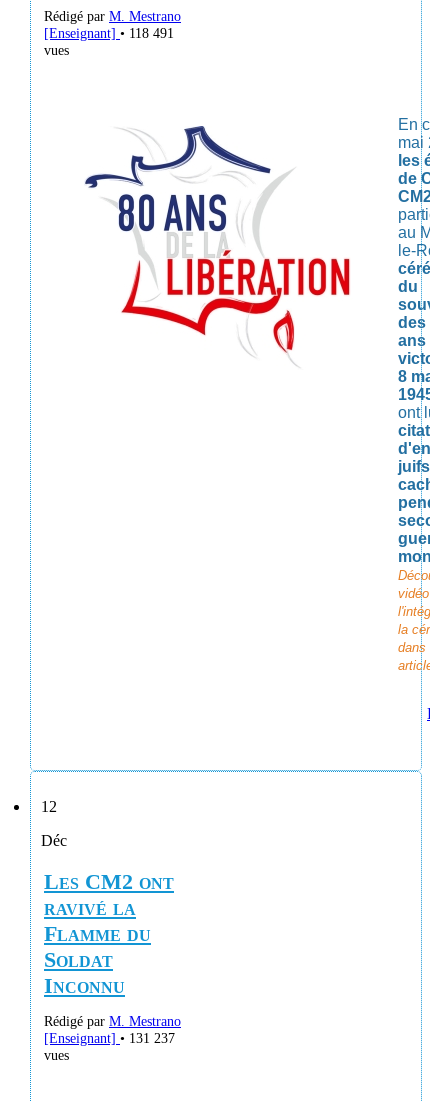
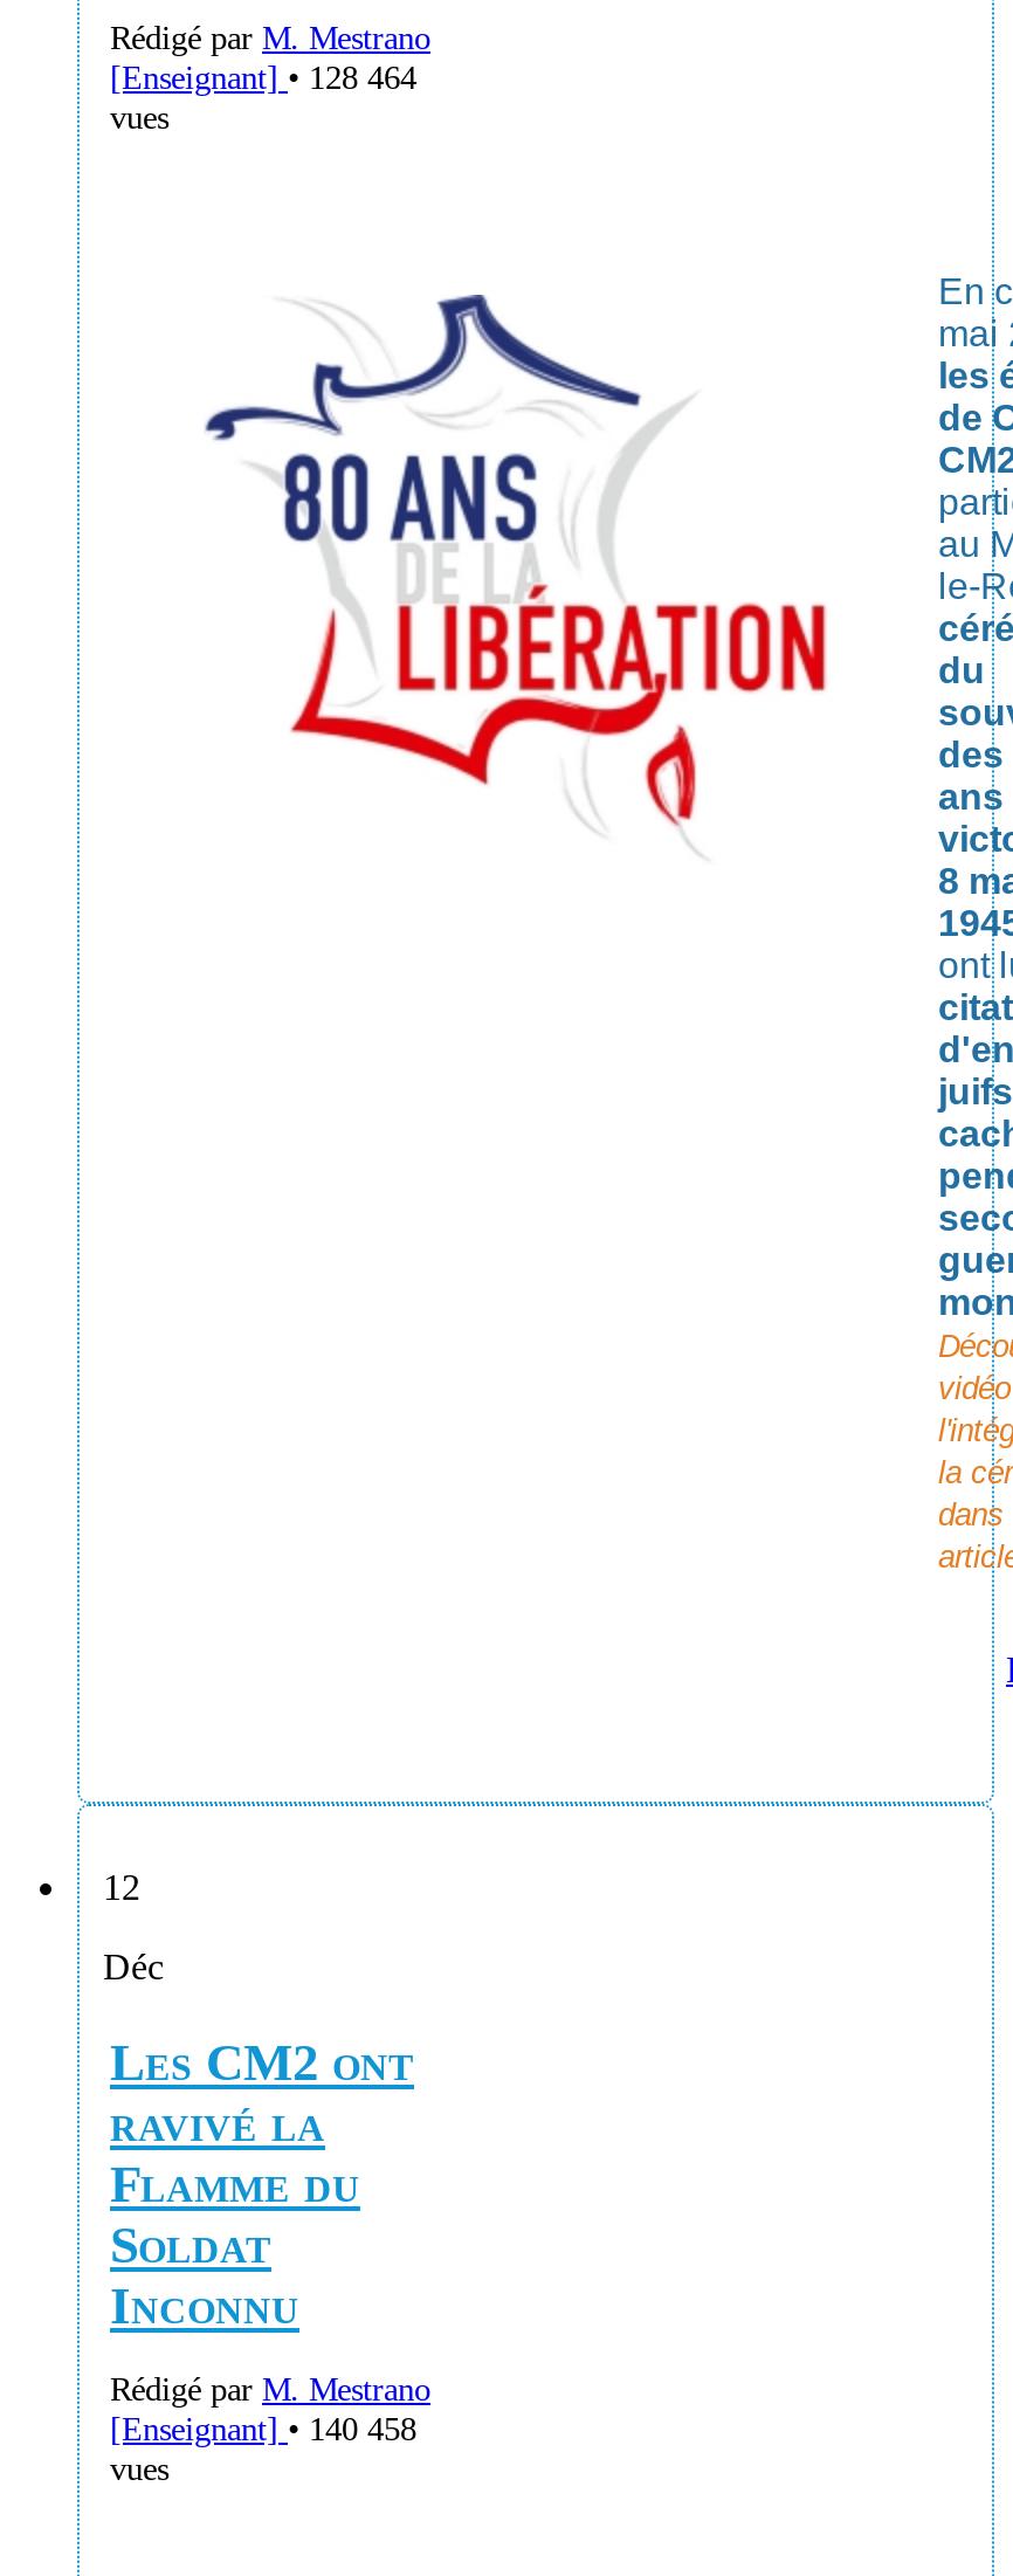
[44,25,174,41] [Enseignant] • 118 491 -> [110,59,416,96] [Enseignant] • 128 464
[44,1030,175,1046] [Enseignant] • 131 237 -> [110,2410,416,2448] [Enseignant] • 140 458

